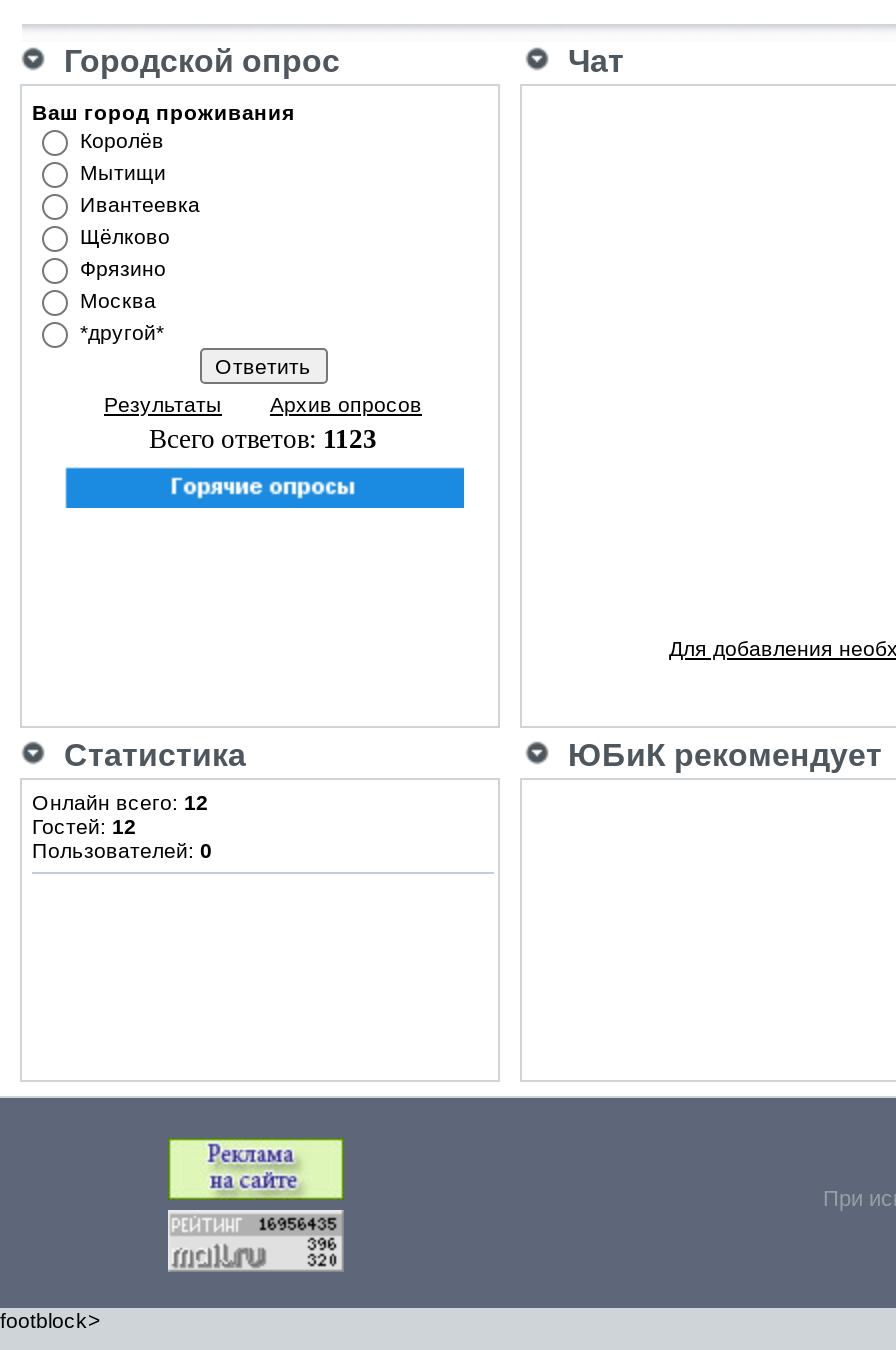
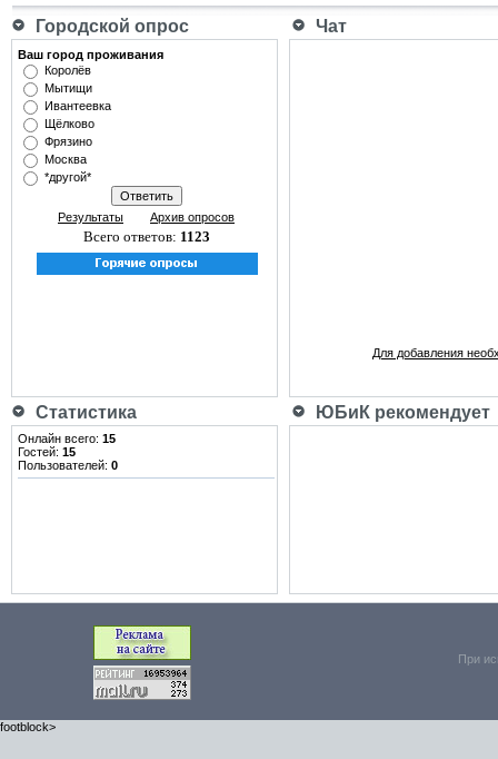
[32,790,208,814] Онлайн всего: 12 -> [18,432,116,445] Онлайн всего: 15
[32,814,136,838] Гостей: 12 -> [18,445,76,459] Гостей: 15

